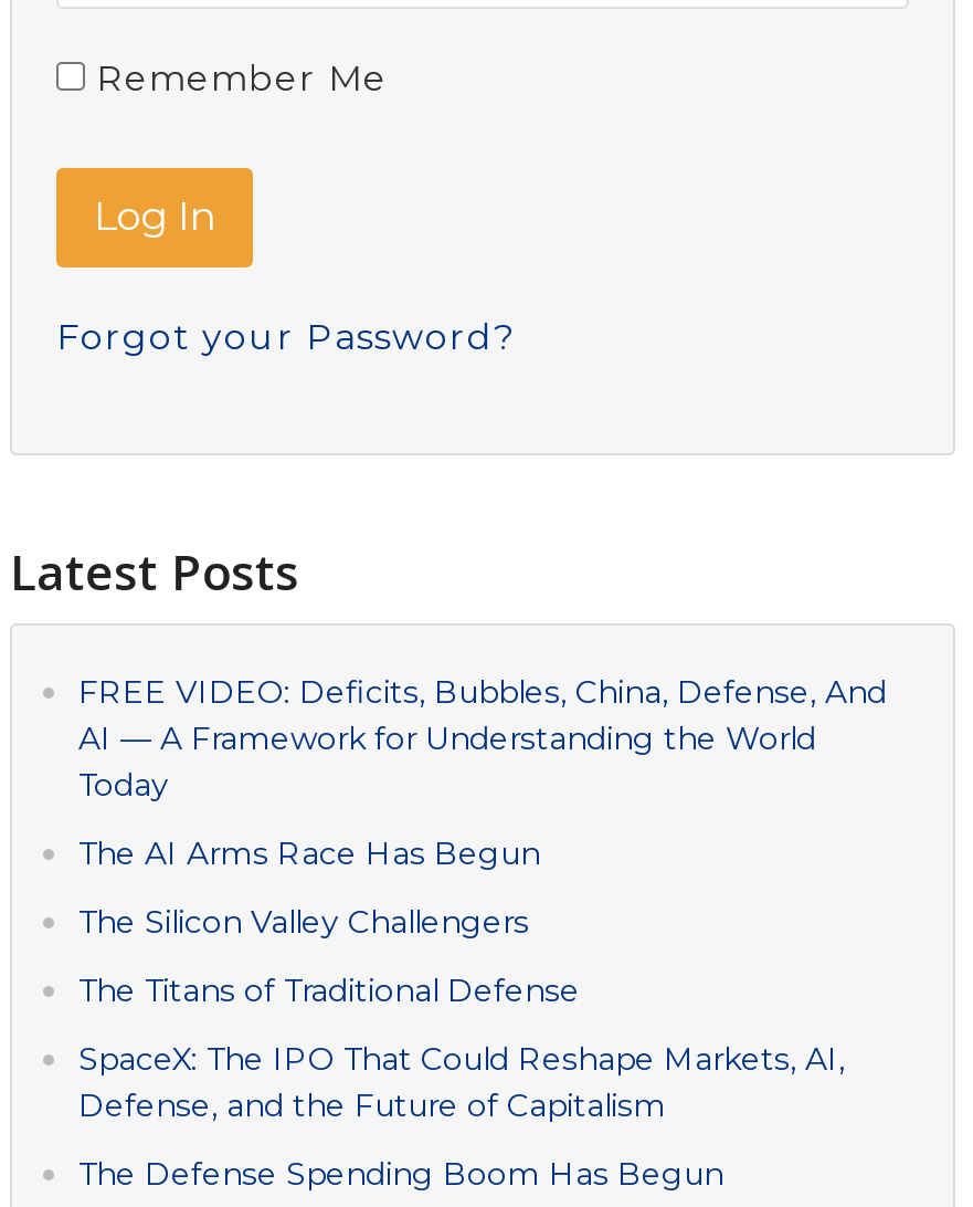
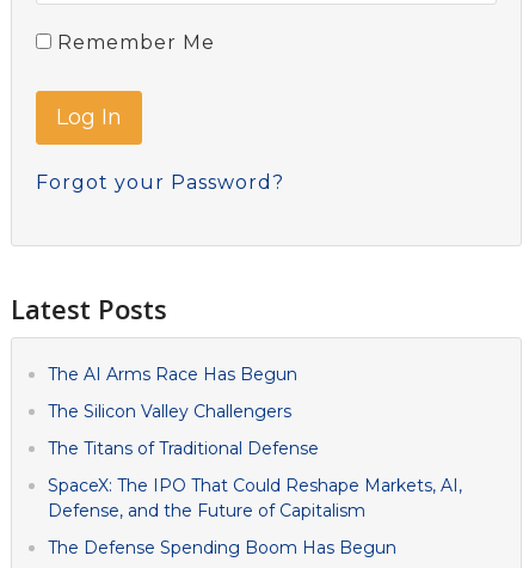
[78,671,887,804] FREE VIDEO: Deficits, Bubbles, China, Defense, And | AI — A Framework for Understanding the World | Today -> none

